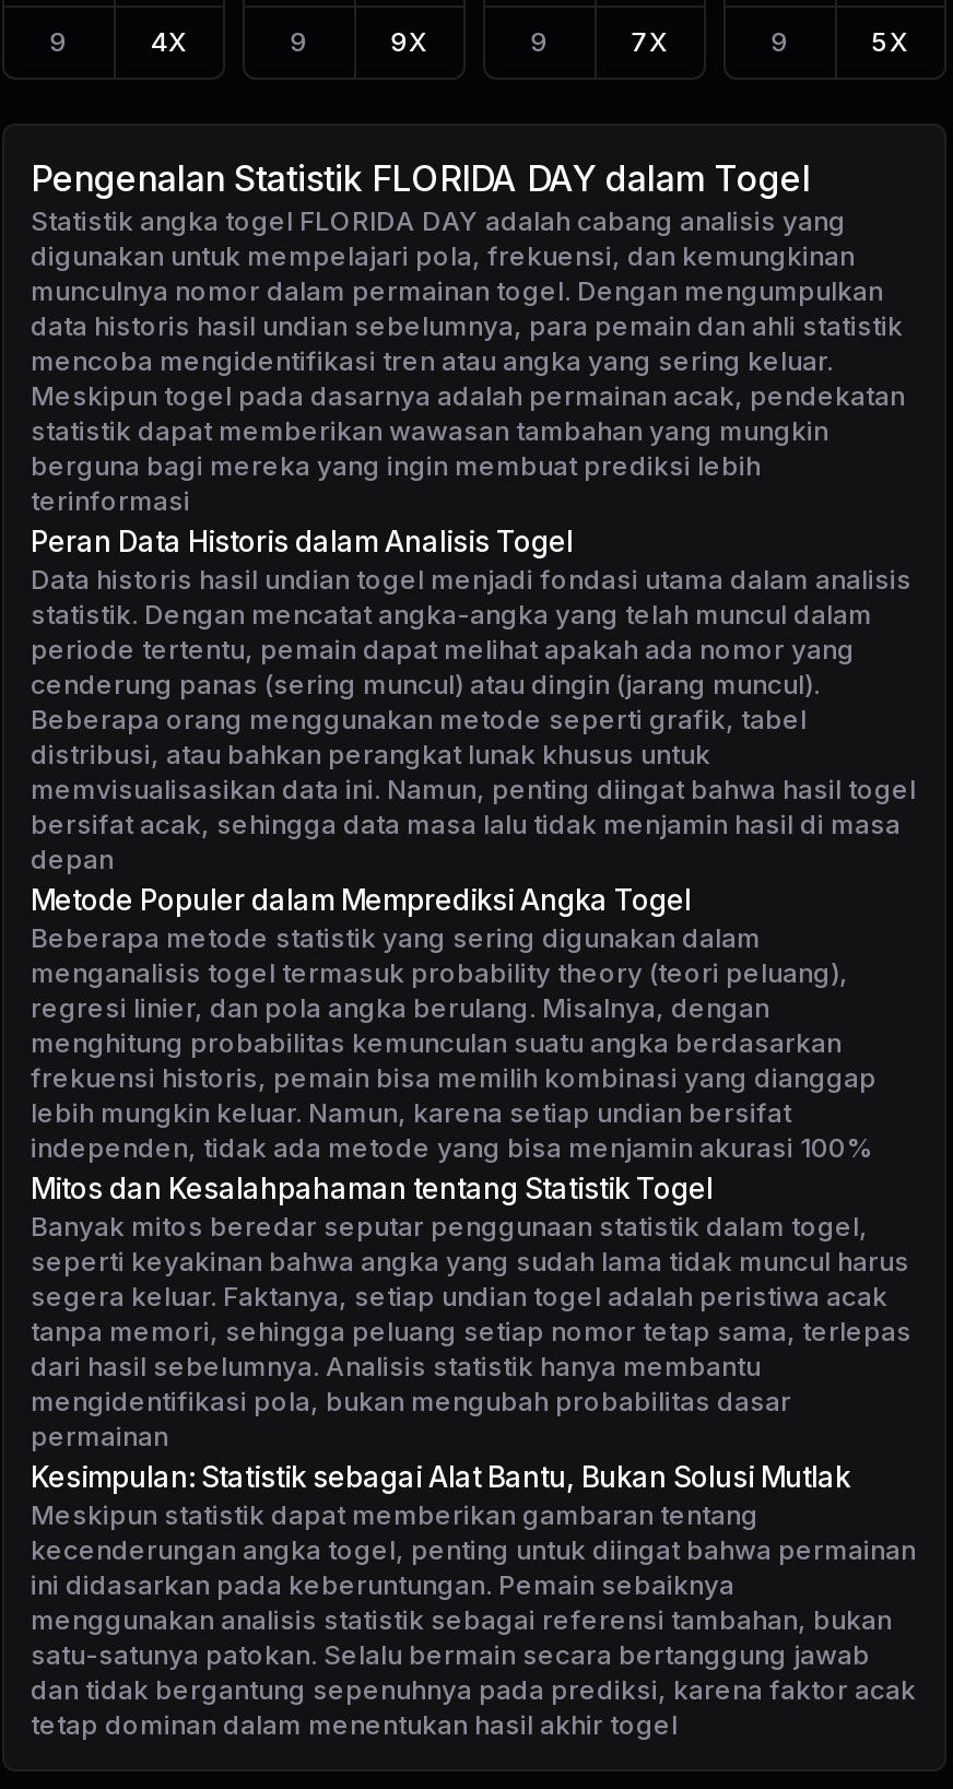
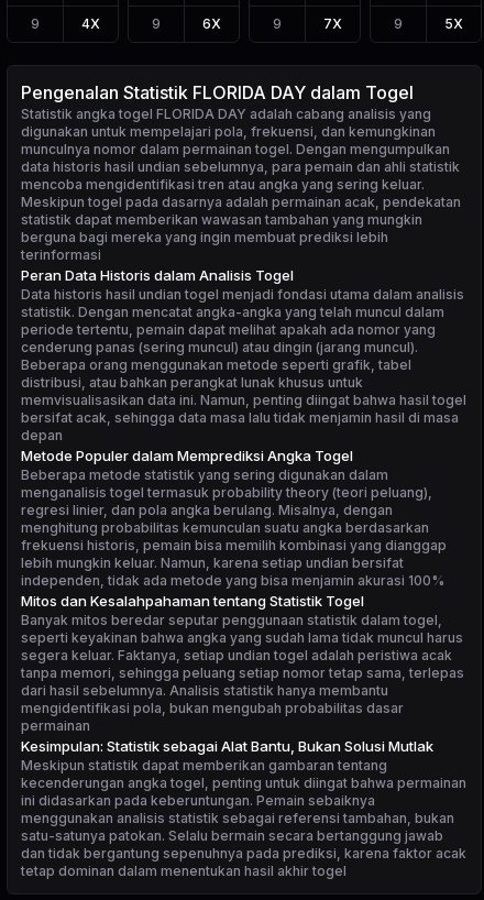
[391,25,428,58] 9X -> [202,15,221,32] 6X

